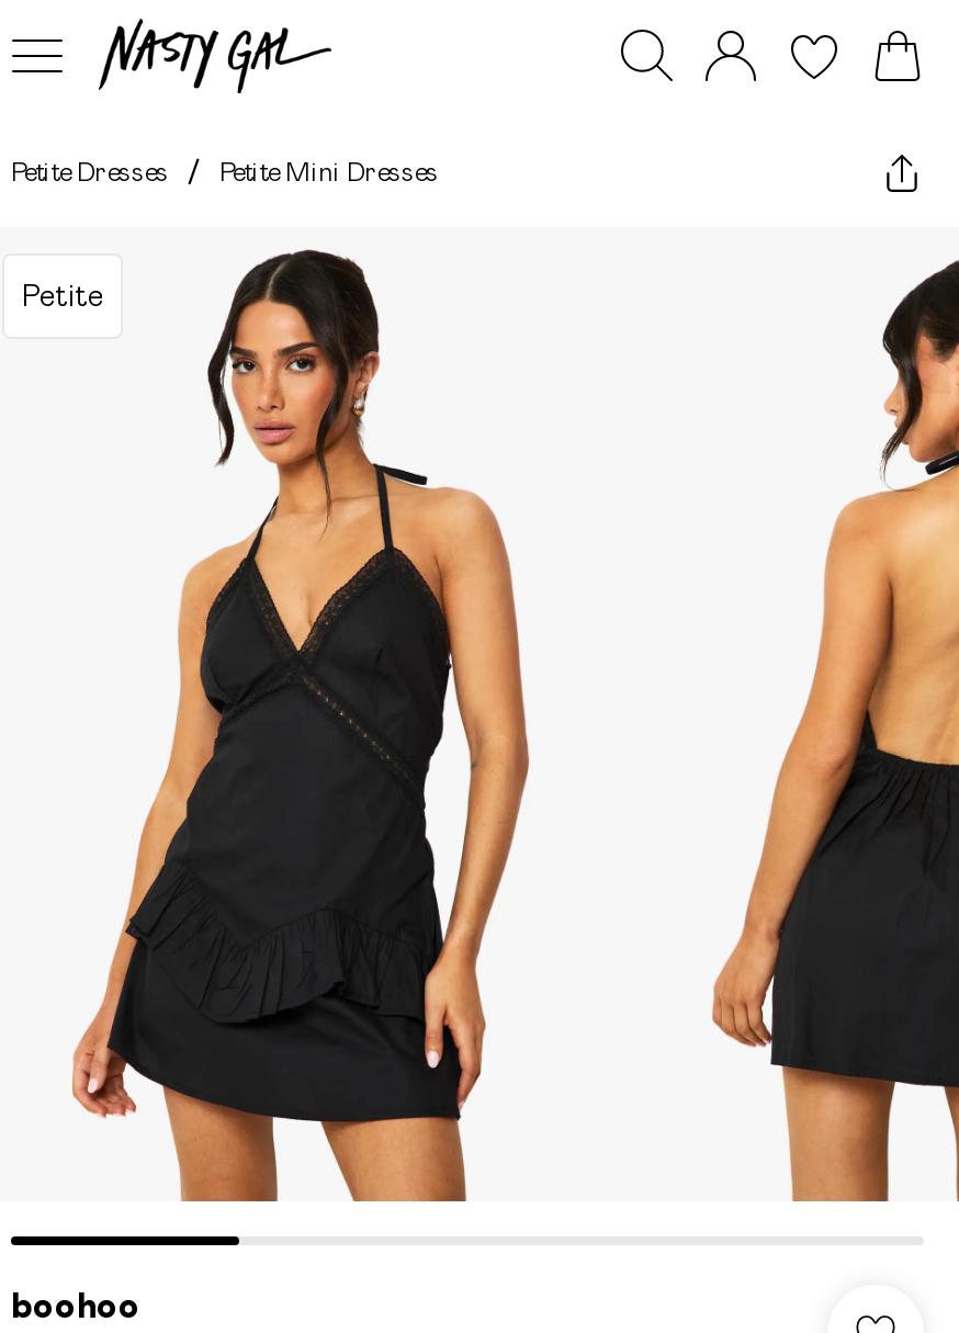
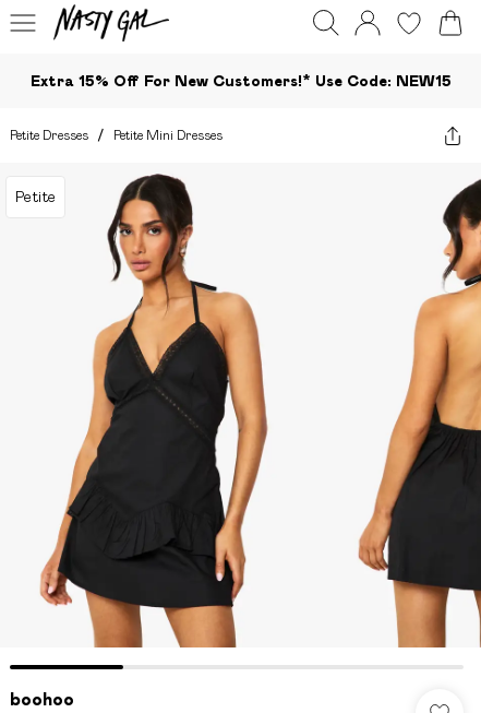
none -> [31,72,452,89] Extra 15% Off For New Customers!* Use Code: NEW15

